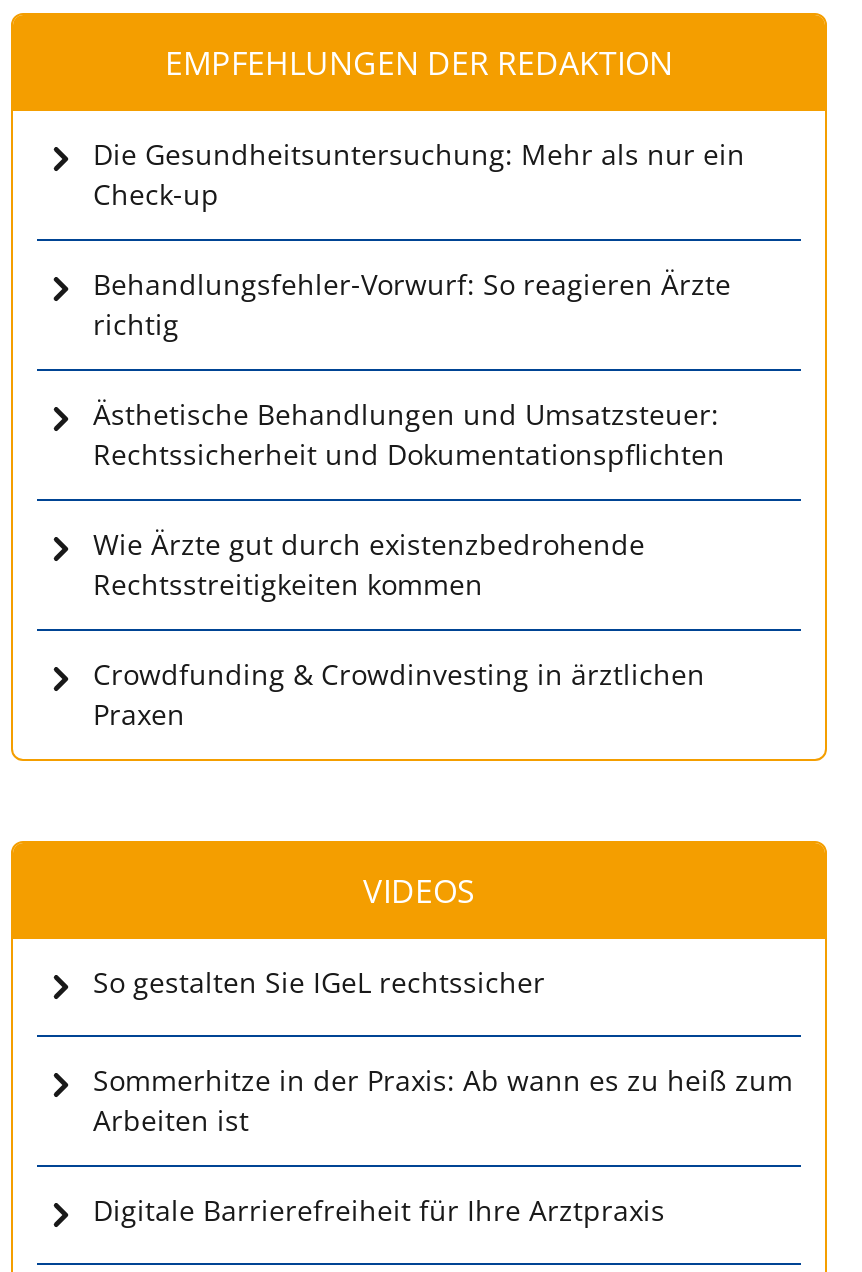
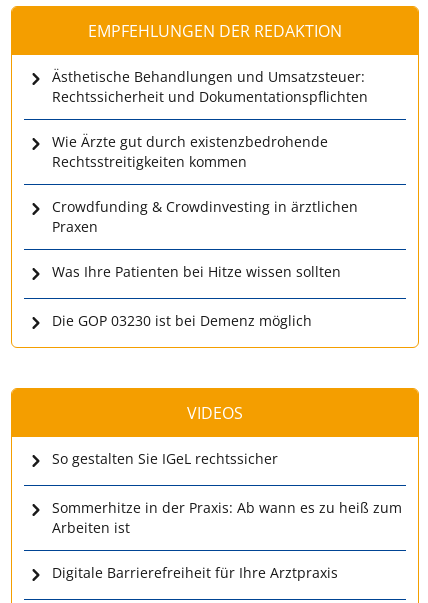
[93,134,745,342] Die Gesundheitsuntersuchung: Mehr als nur ein | Check-up | Behandlungsfehler-Vorwurf: So reagieren Ärzte | richtig -> none
moved [93,394,725,732] -> [52,66,368,235]: Ästhetische Behandlungen und Umsatzsteuer: | Rechtssicherheit und Dokumentationspflichten | Wie Ärzte gut durch existenzbedrohende | Rechtsstreitigkeiten kommen | Crowdfunding & Crowdinvesting in ärztlichen | Praxen
none -> [52,261,341,329] Was Ihre Patienten bei Hitze wissen sollten | Die GOP 03230 ist bei Demenz möglich

